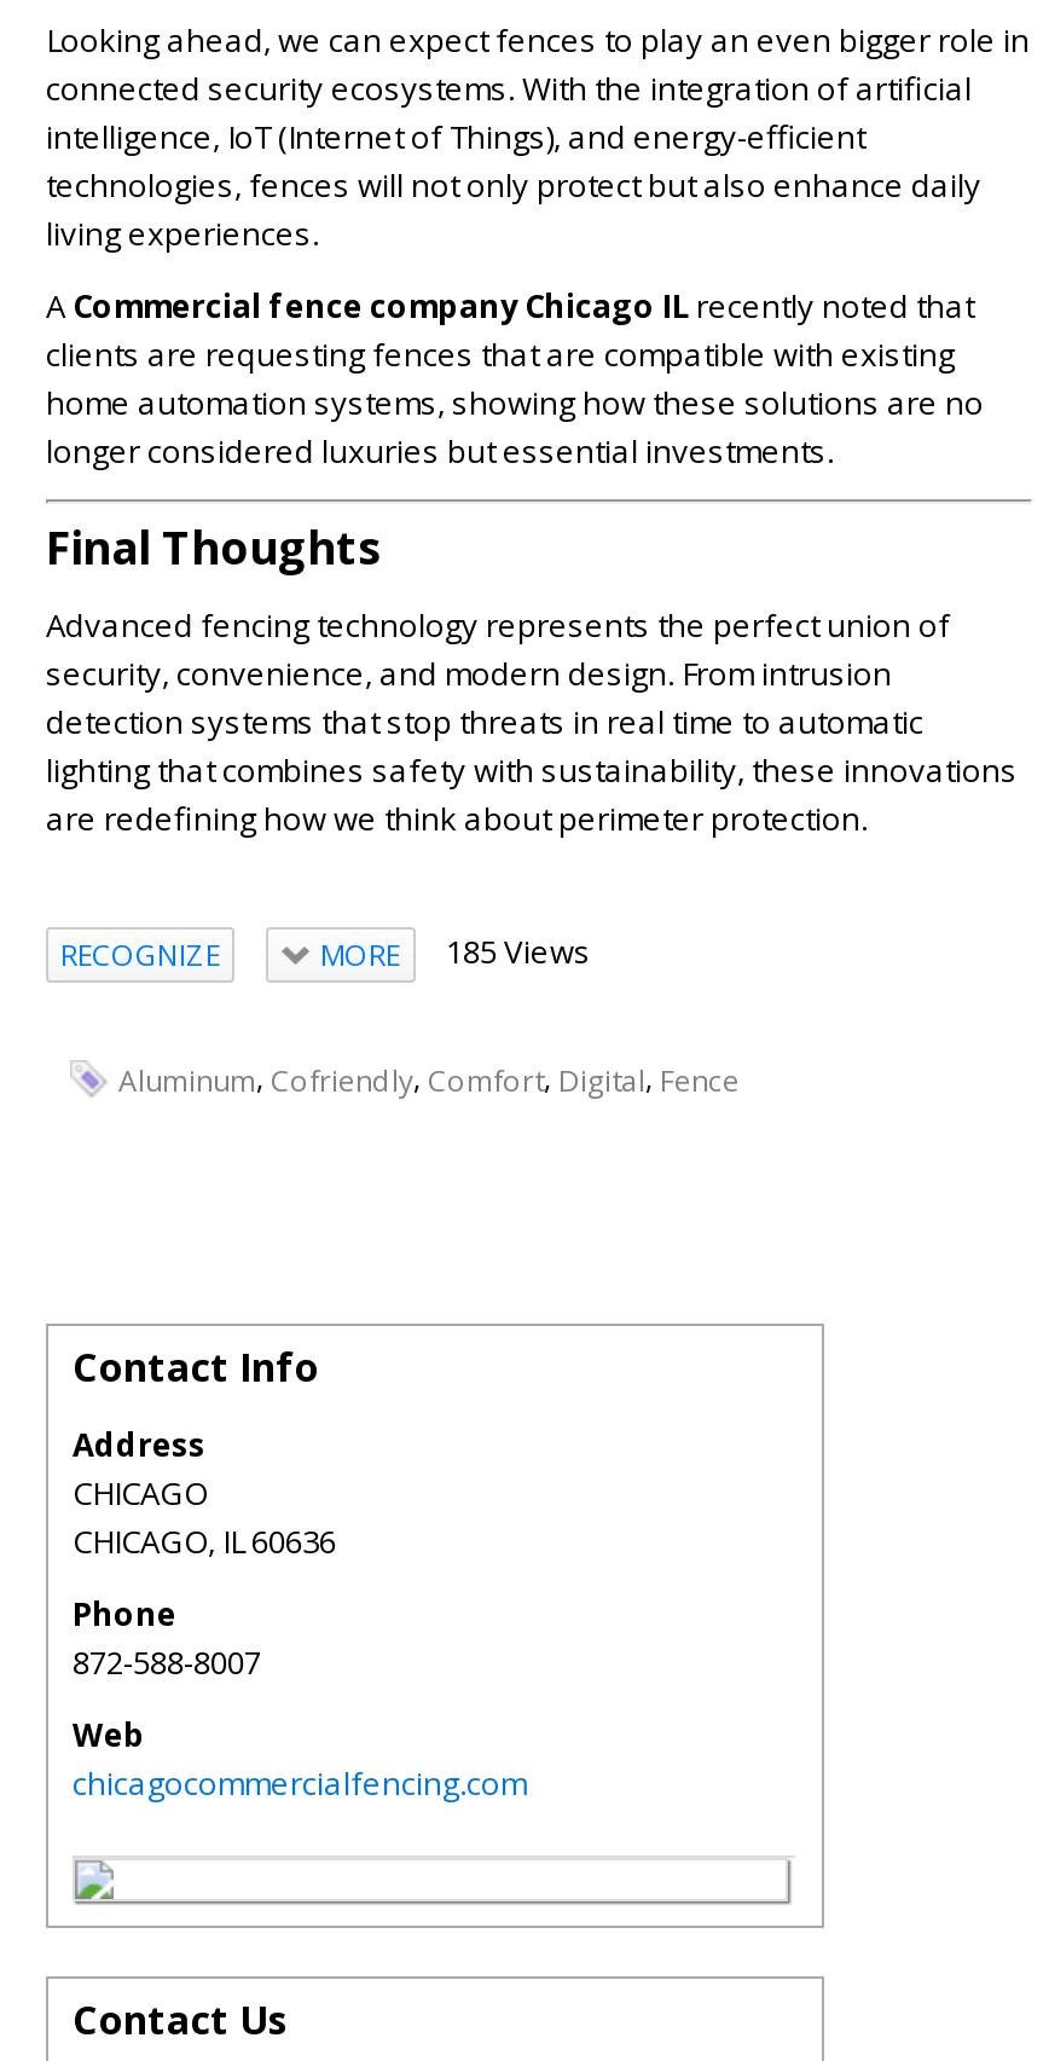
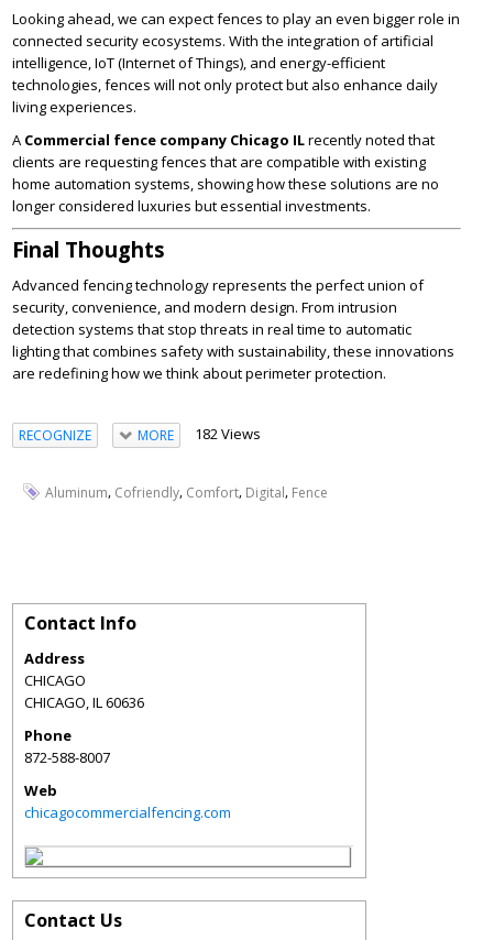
[320,930,591,975] MORE 185 Views -> [137,424,260,445] MORE 182 Views

